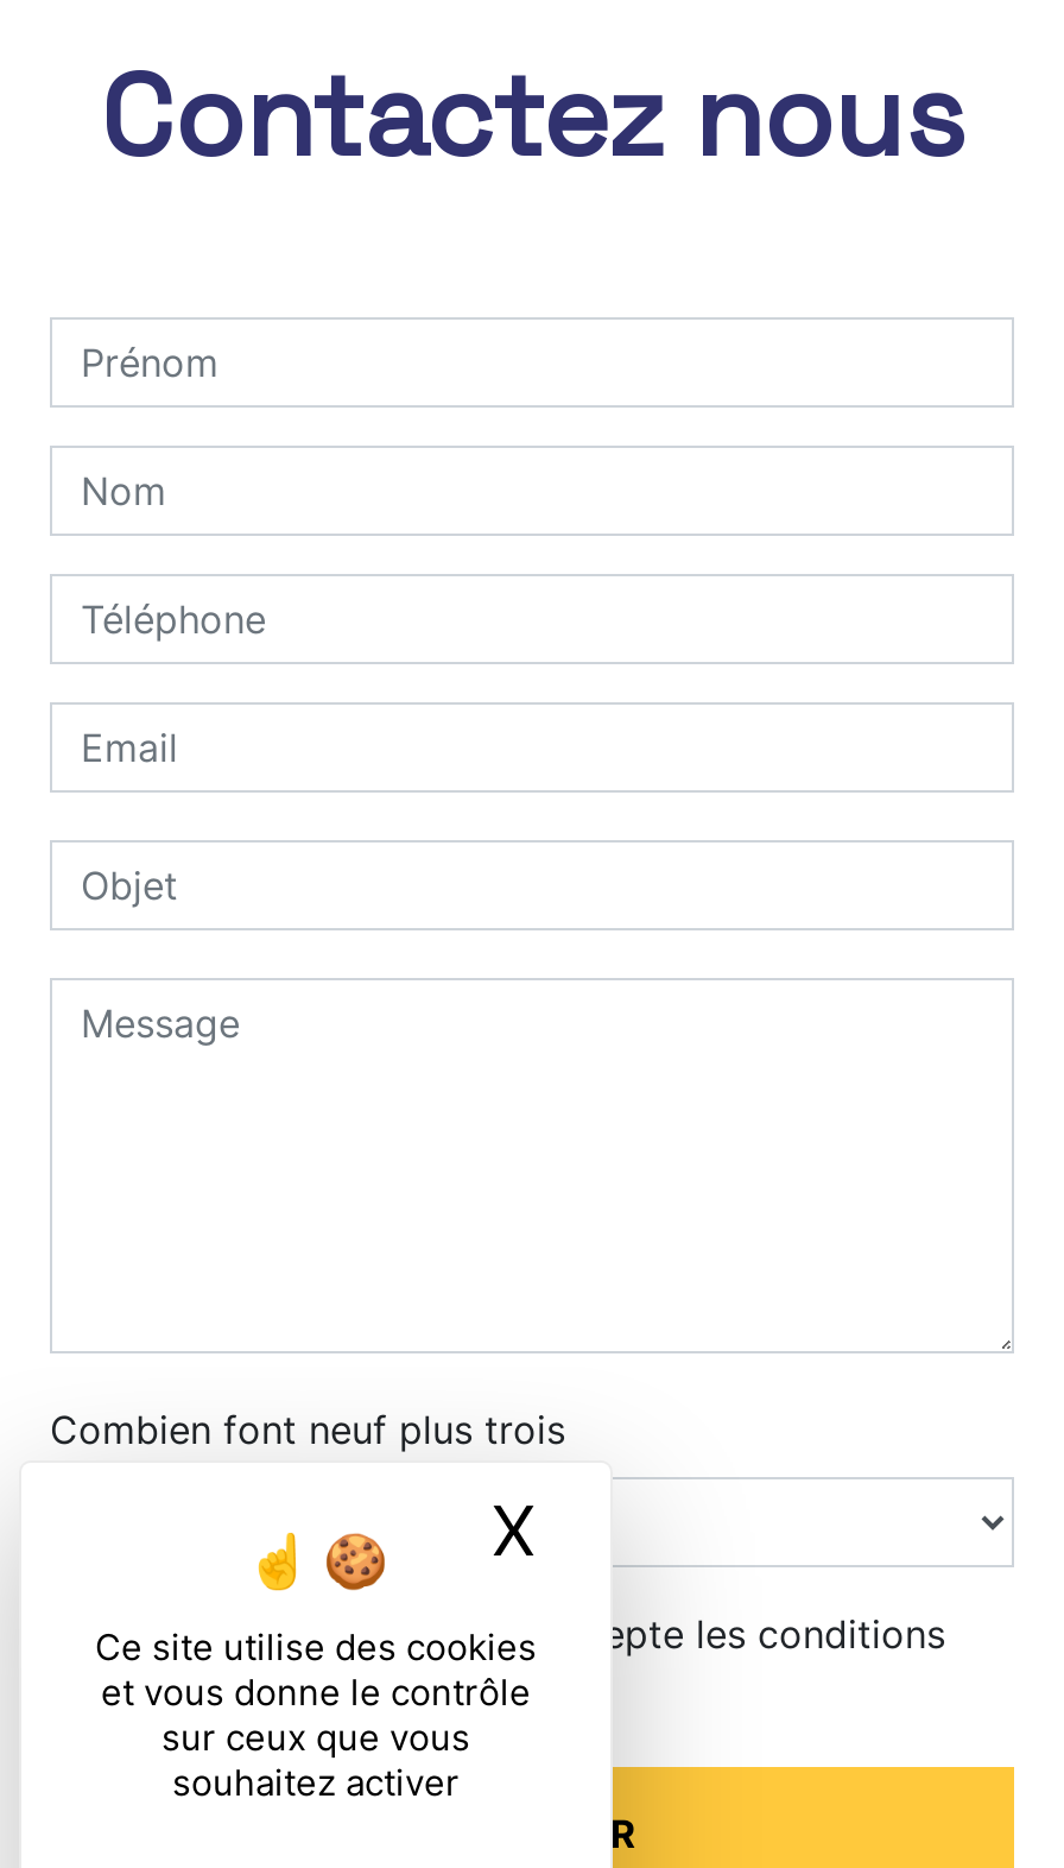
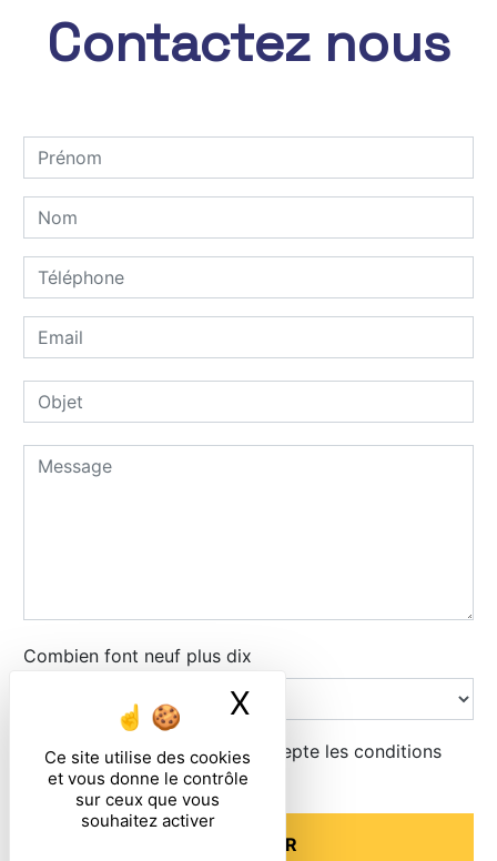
[50,1406,565,1453] Combien font neuf plus trois -> [23,645,252,667] Combien font neuf plus dix

